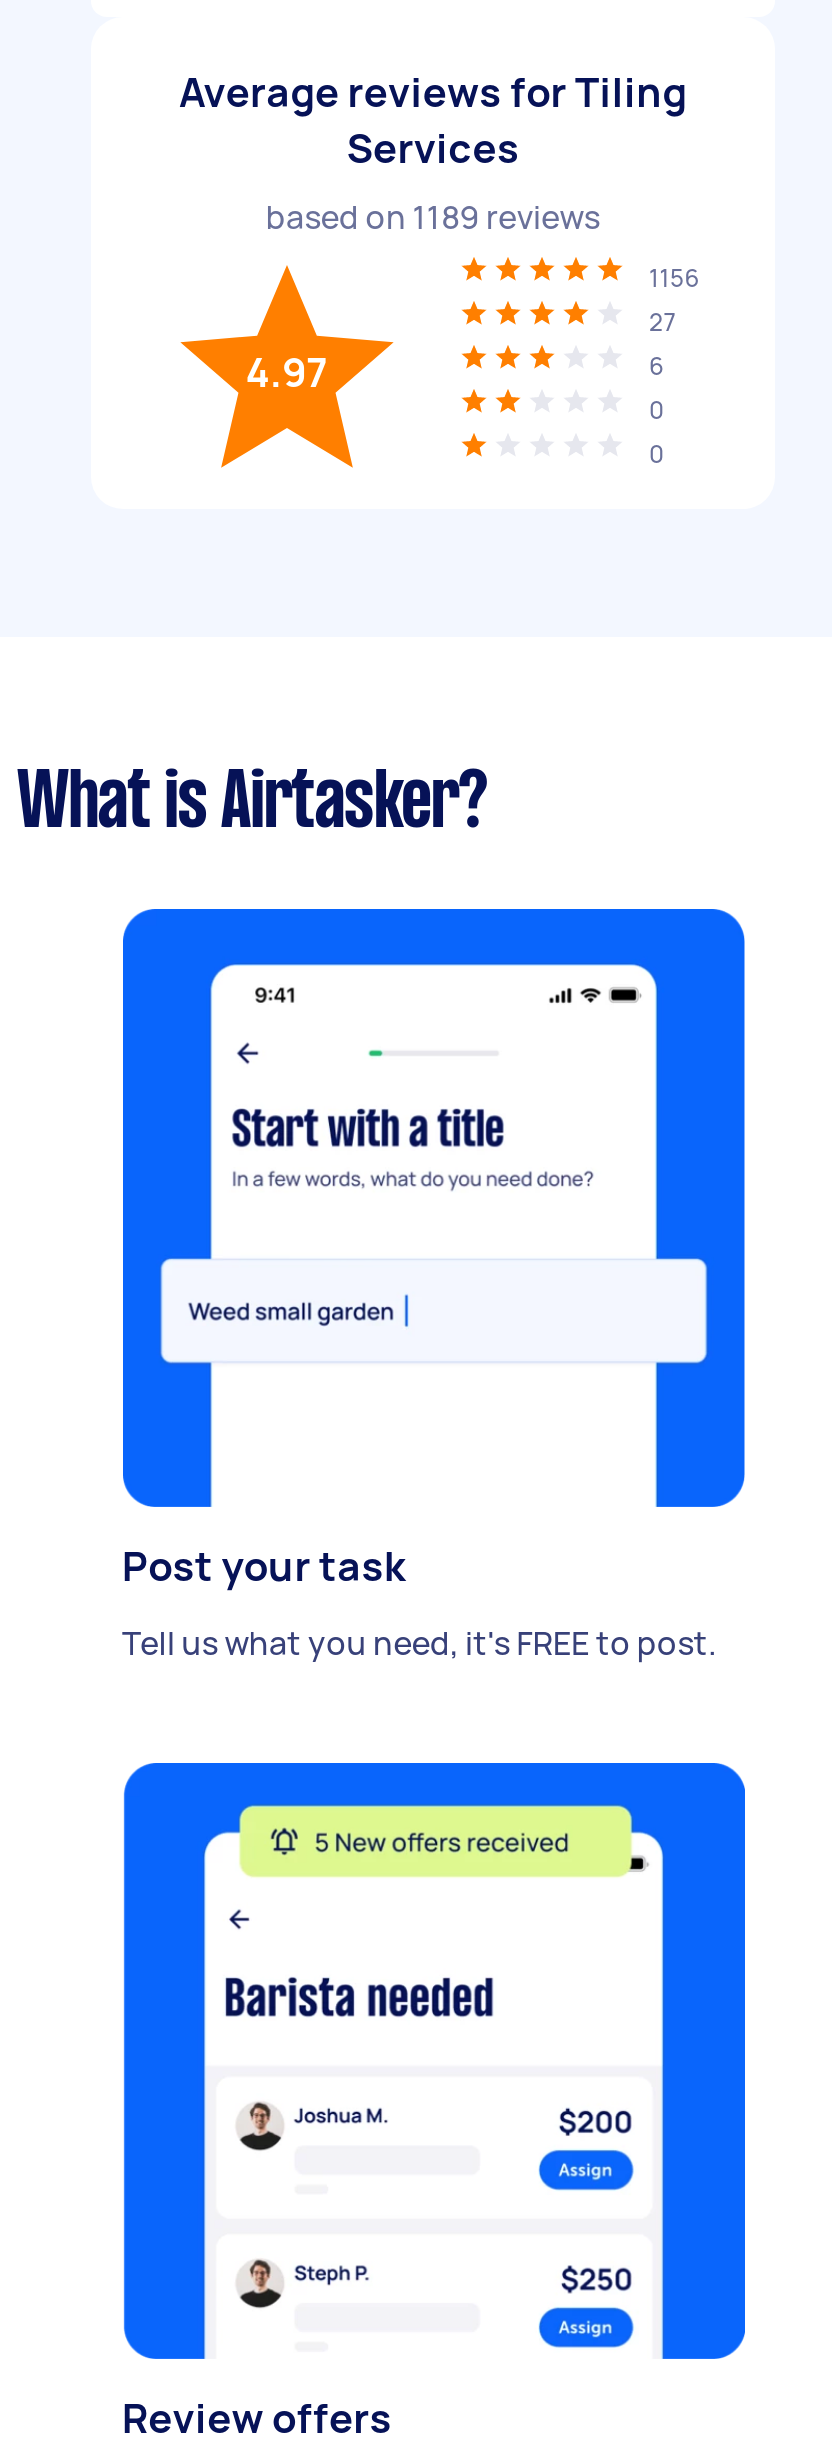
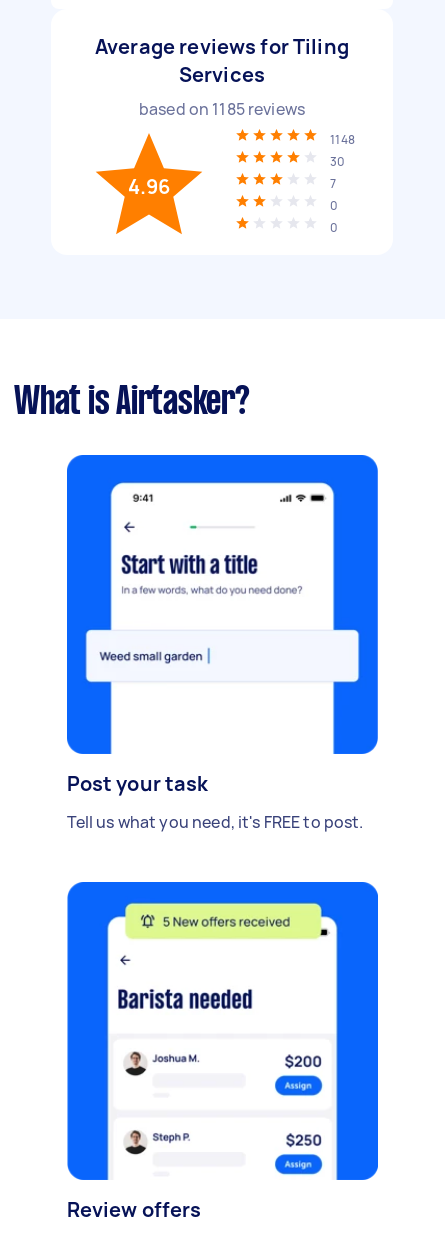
[266,195,600,239] based on 1189 reviews -> [139,98,305,120] based on 1185 reviews
[649,261,699,295] 1156 -> [330,131,355,148] 1148
[649,305,676,339] 27 -> [330,153,345,170] 30
[245,345,329,399] 4.97 -> [128,173,170,200] 4.96
[649,349,663,383] 6 -> [330,175,336,192] 7

